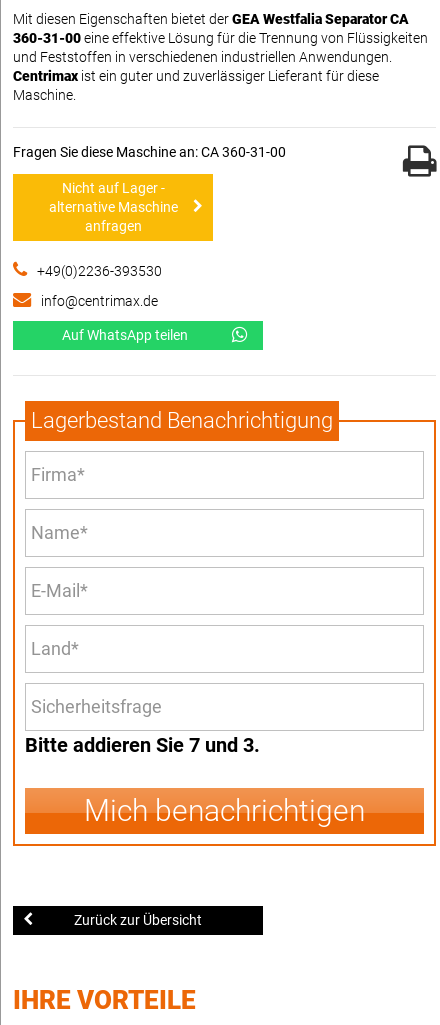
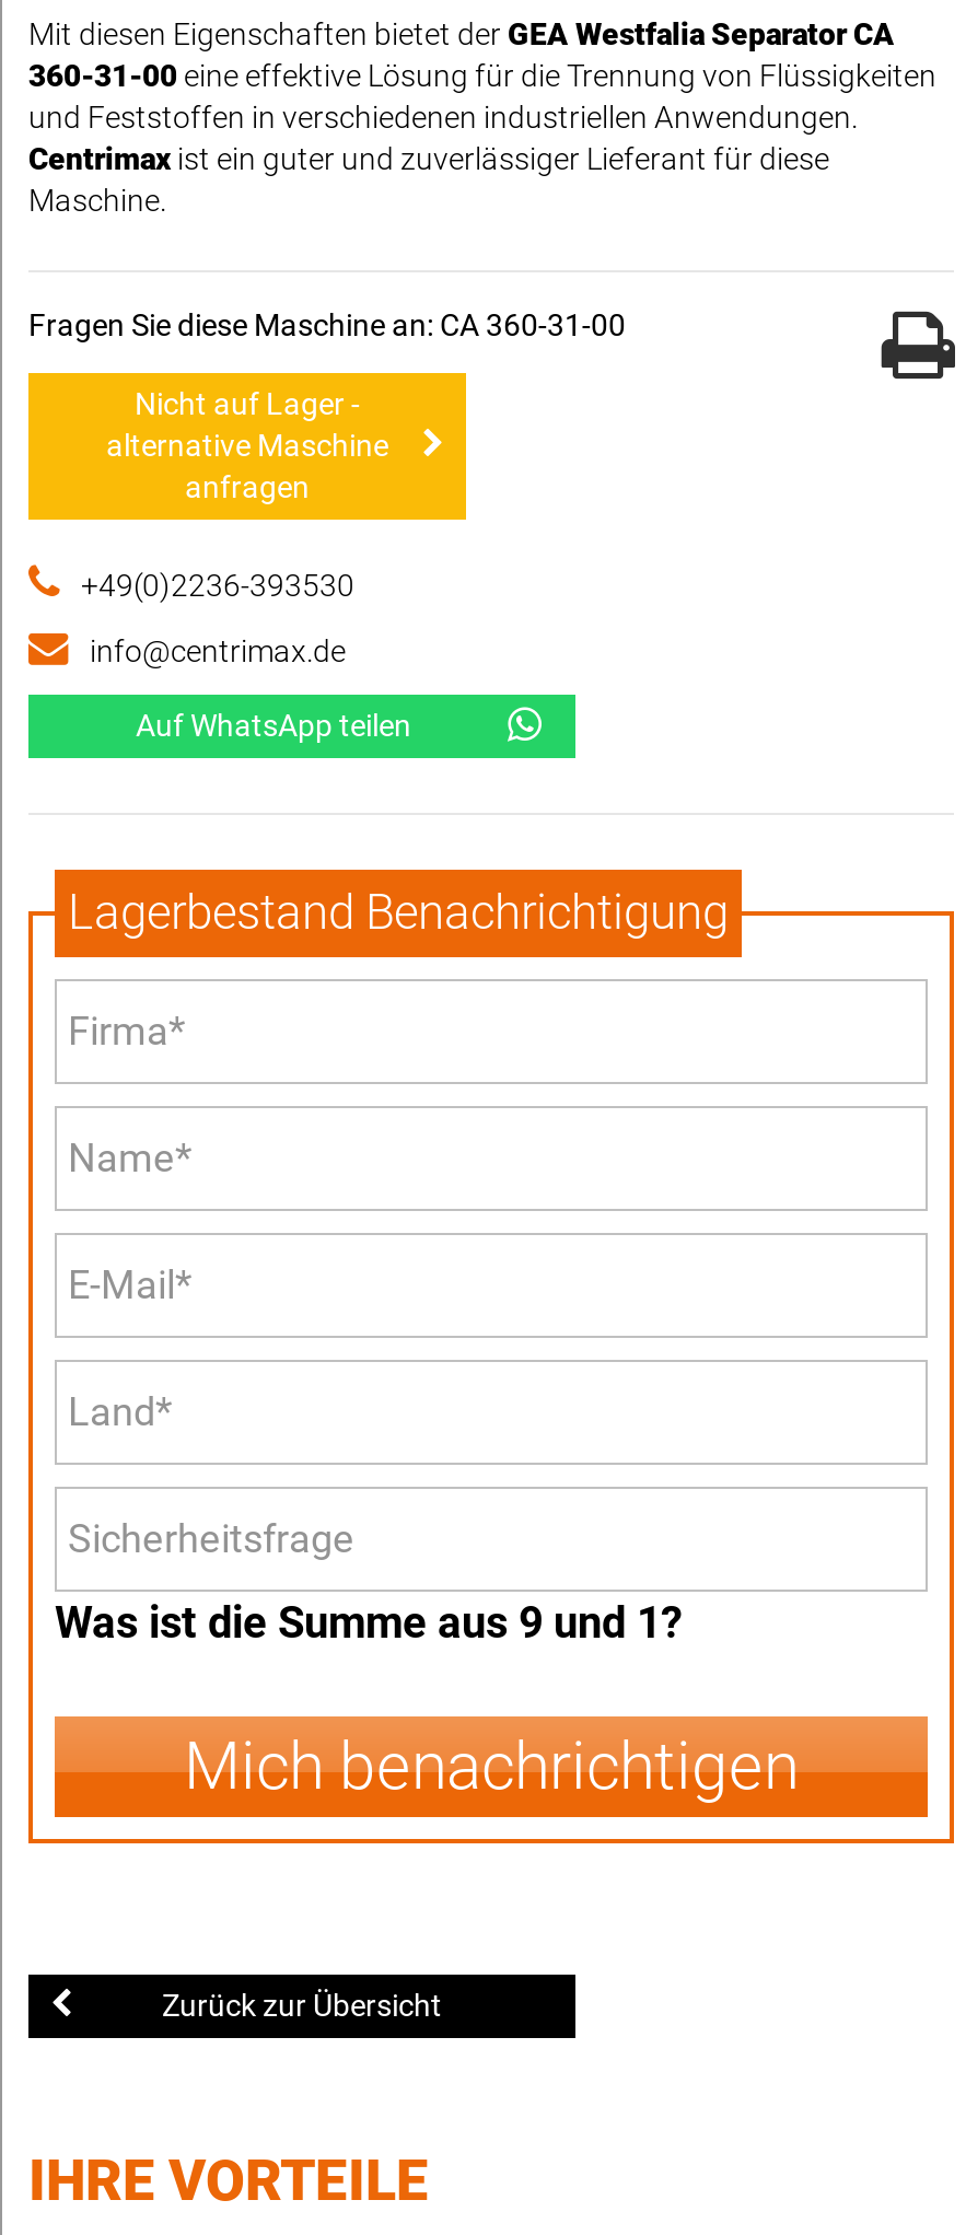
[25,733,260,757] Bitte addieren Sie 7 und 3. -> [55,1597,683,1649] Was ist die Summe aus 9 und 1?

